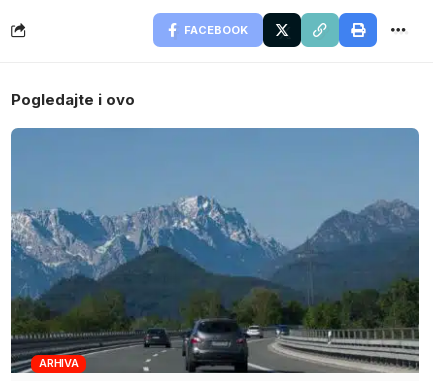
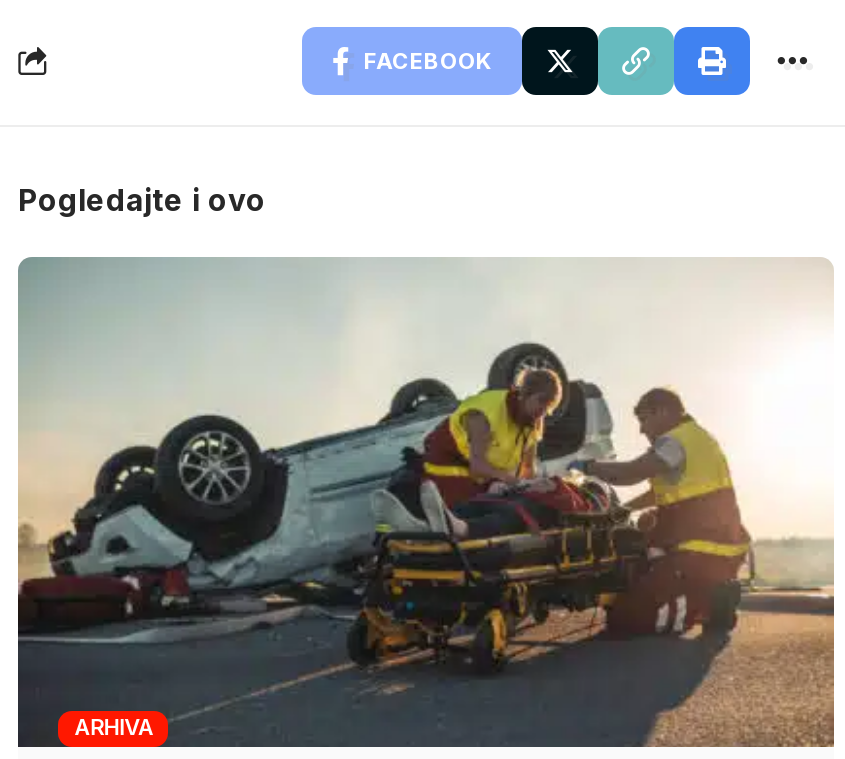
[10,128,420,373] [image] -> [16,257,836,747] [image]

